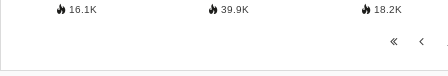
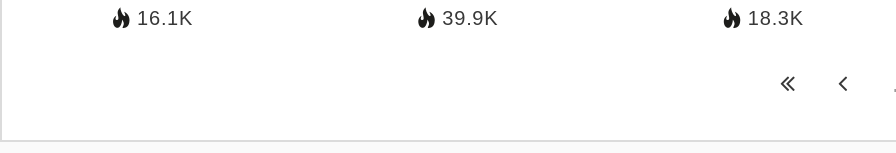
[374,4,402,15] 18.2K -> [748,7,804,29] 18.3K

